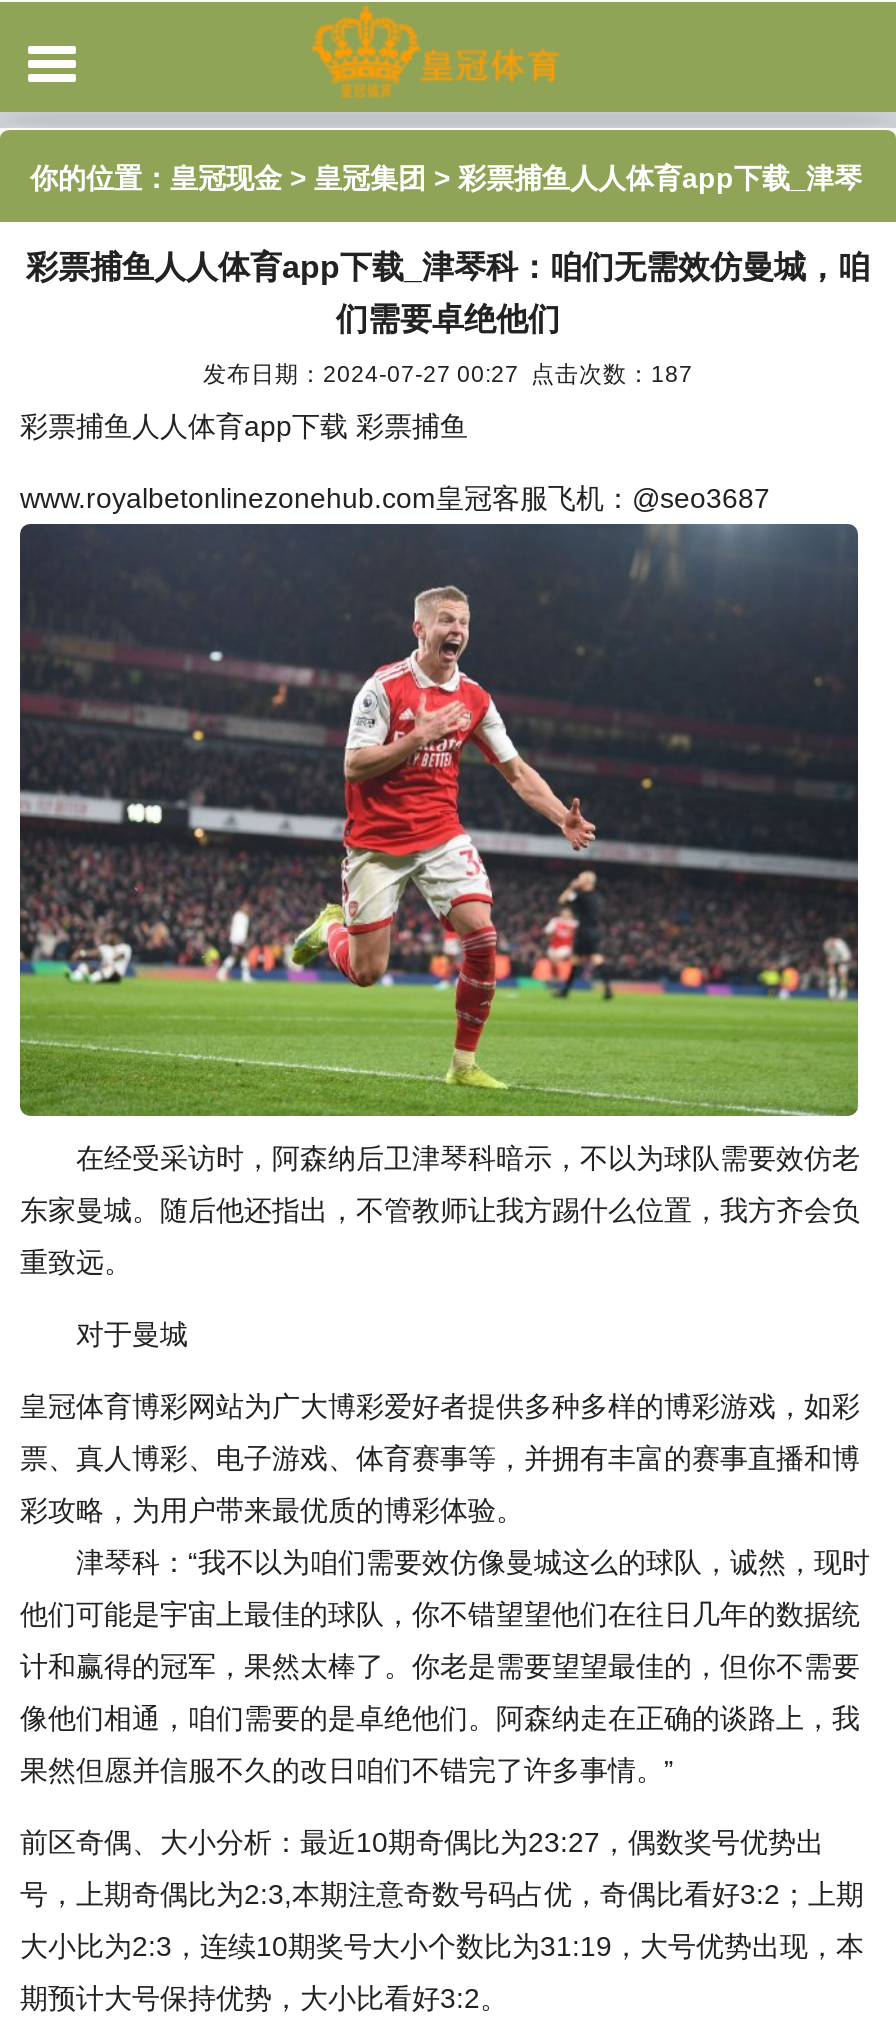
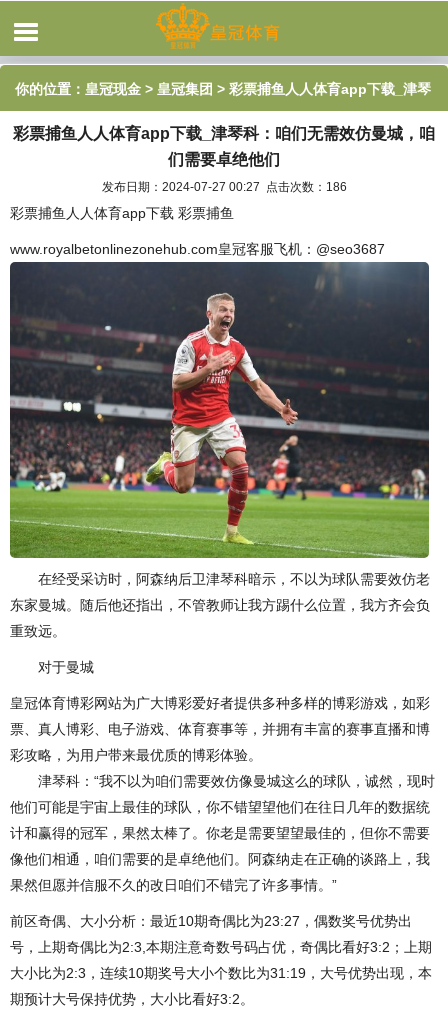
[203,360,693,386] 发布日期：2024-07-27 00:27 点击次数：187 -> [101,180,346,193] 发布日期：2024-07-27 00:27 点击次数：186

